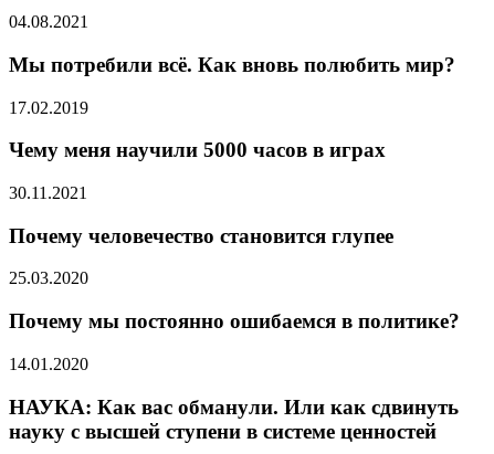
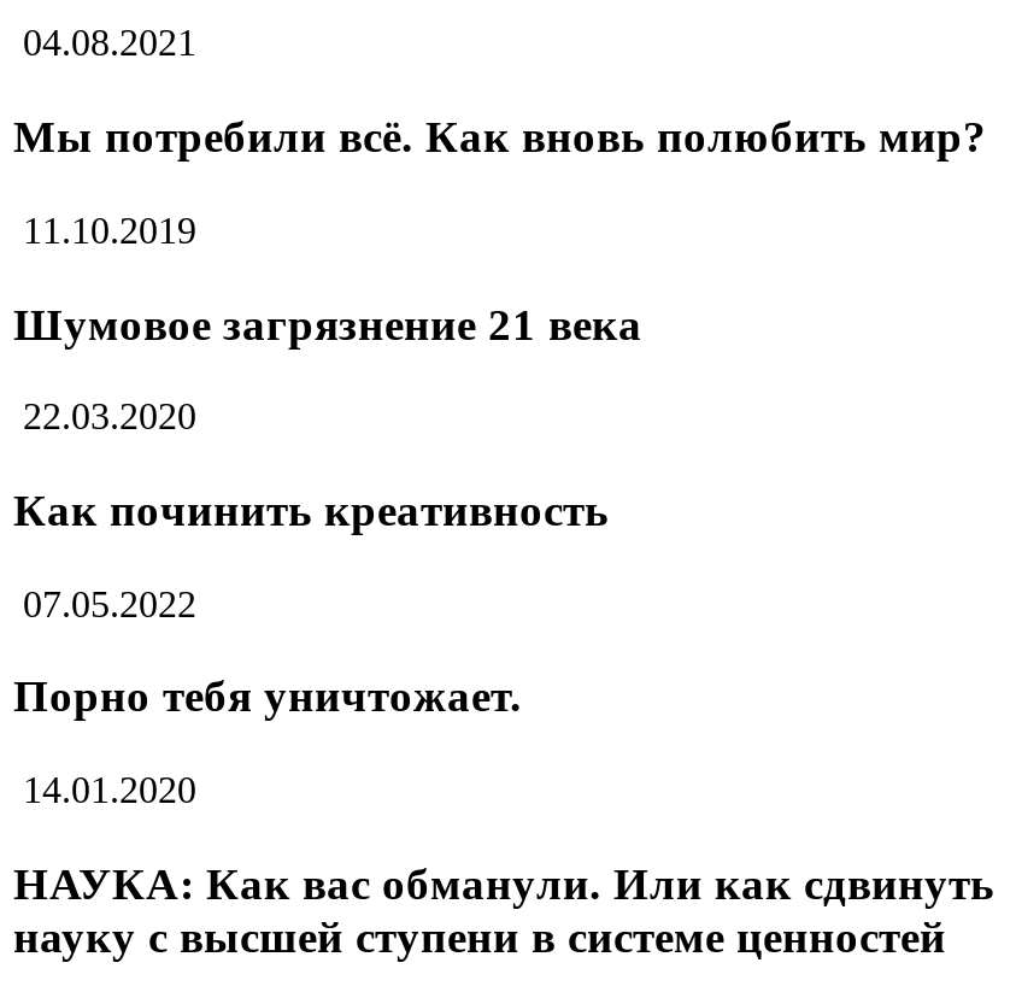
[9,98,88,117] 17.02.2019 -> [23,210,196,251] 11.10.2019
[9,138,386,162] Чему меня научили 5000 часов в играх -> [13,298,642,349] Шумовое загрязнение 21 века
[9,183,87,202] 30.11.2021 -> [23,397,196,438] 22.03.2020
[9,224,393,247] Почему человечество становится глупее -> [13,485,609,536] Как починить креативность
[9,269,88,288] 25.03.2020 -> [23,583,196,624] 07.05.2022
[9,310,460,333] Почему мы постоянно ошибаемся в политике? -> [13,672,522,723] Порно тебя уничтожает.

